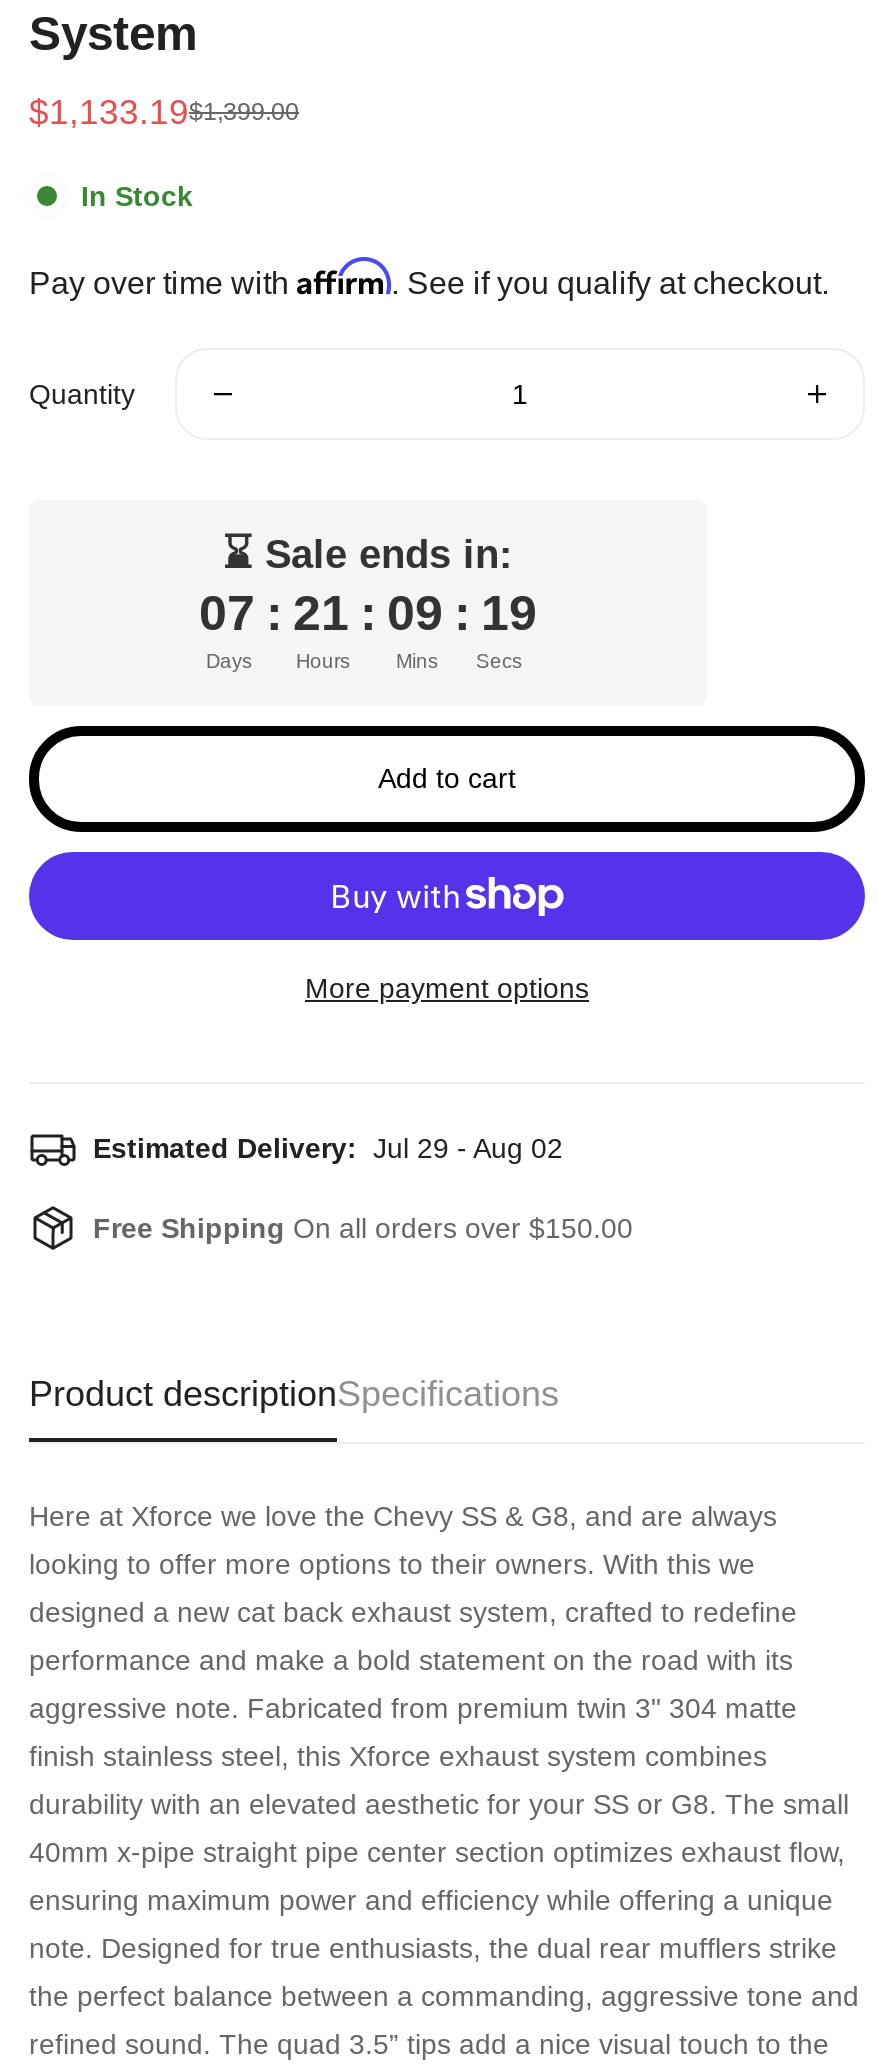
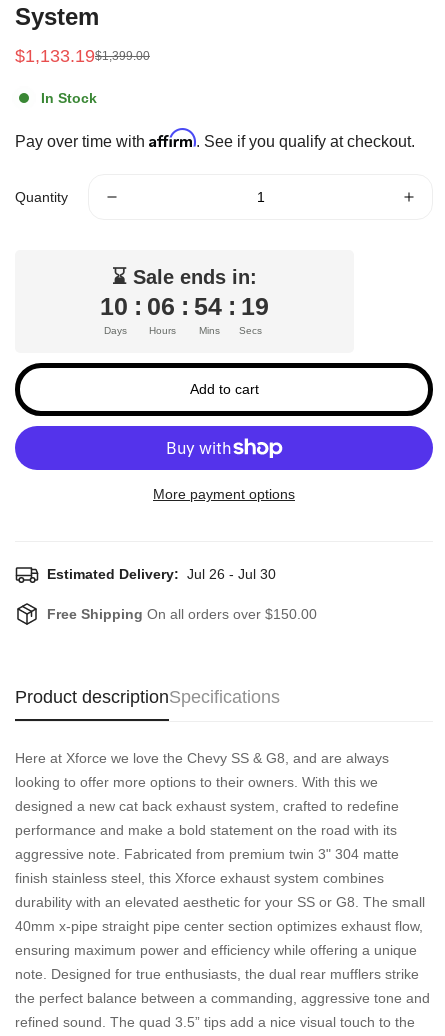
[199,585,537,641] 07 : 21 : 09 : 19 -> [100,292,269,320] 10 : 06 : 54 : 19
[93,1132,563,1164] Estimated Delivery: Jul 29 - Aug 02 -> [47,566,276,582] Estimated Delivery: Jul 26 - Jul 30

